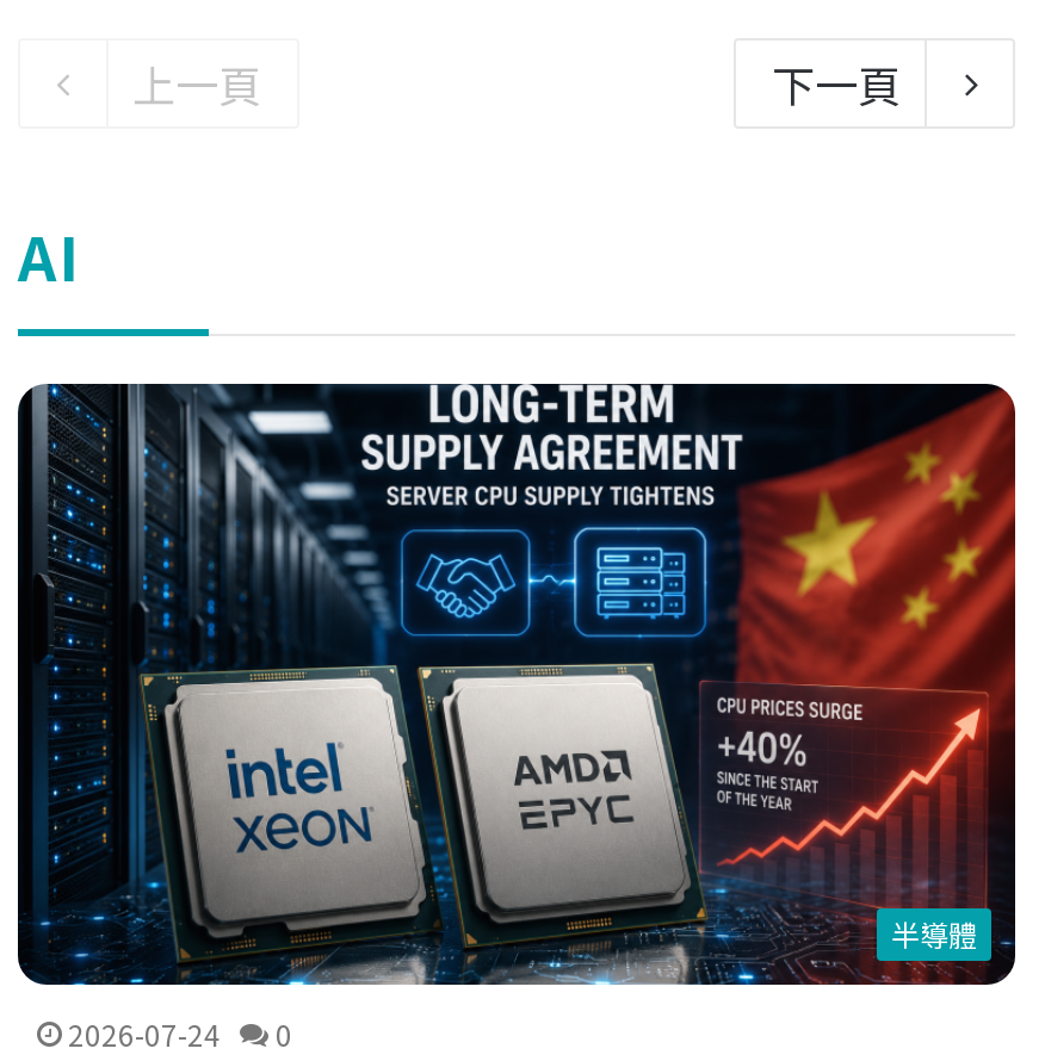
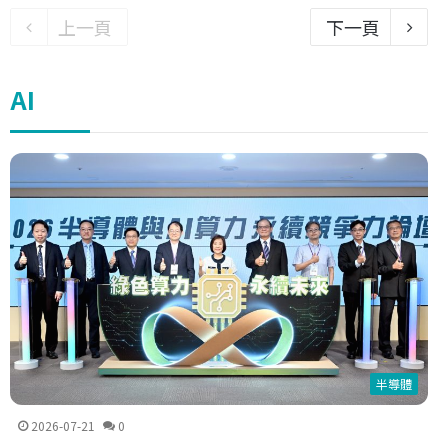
[16,381,1018,1054] [image] | 2026-07-24 0 -> [9,153,429,434] [image] | 2026-07-21 0

